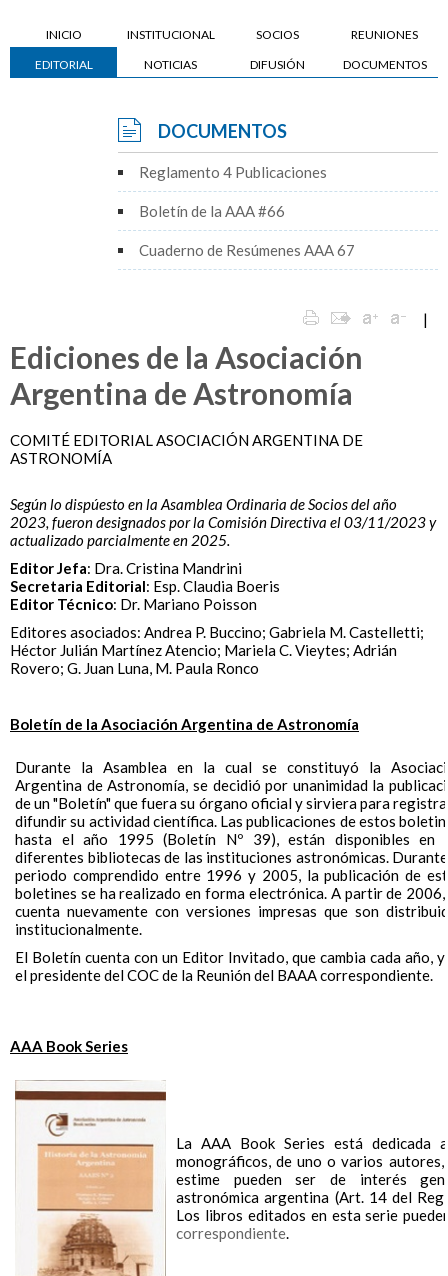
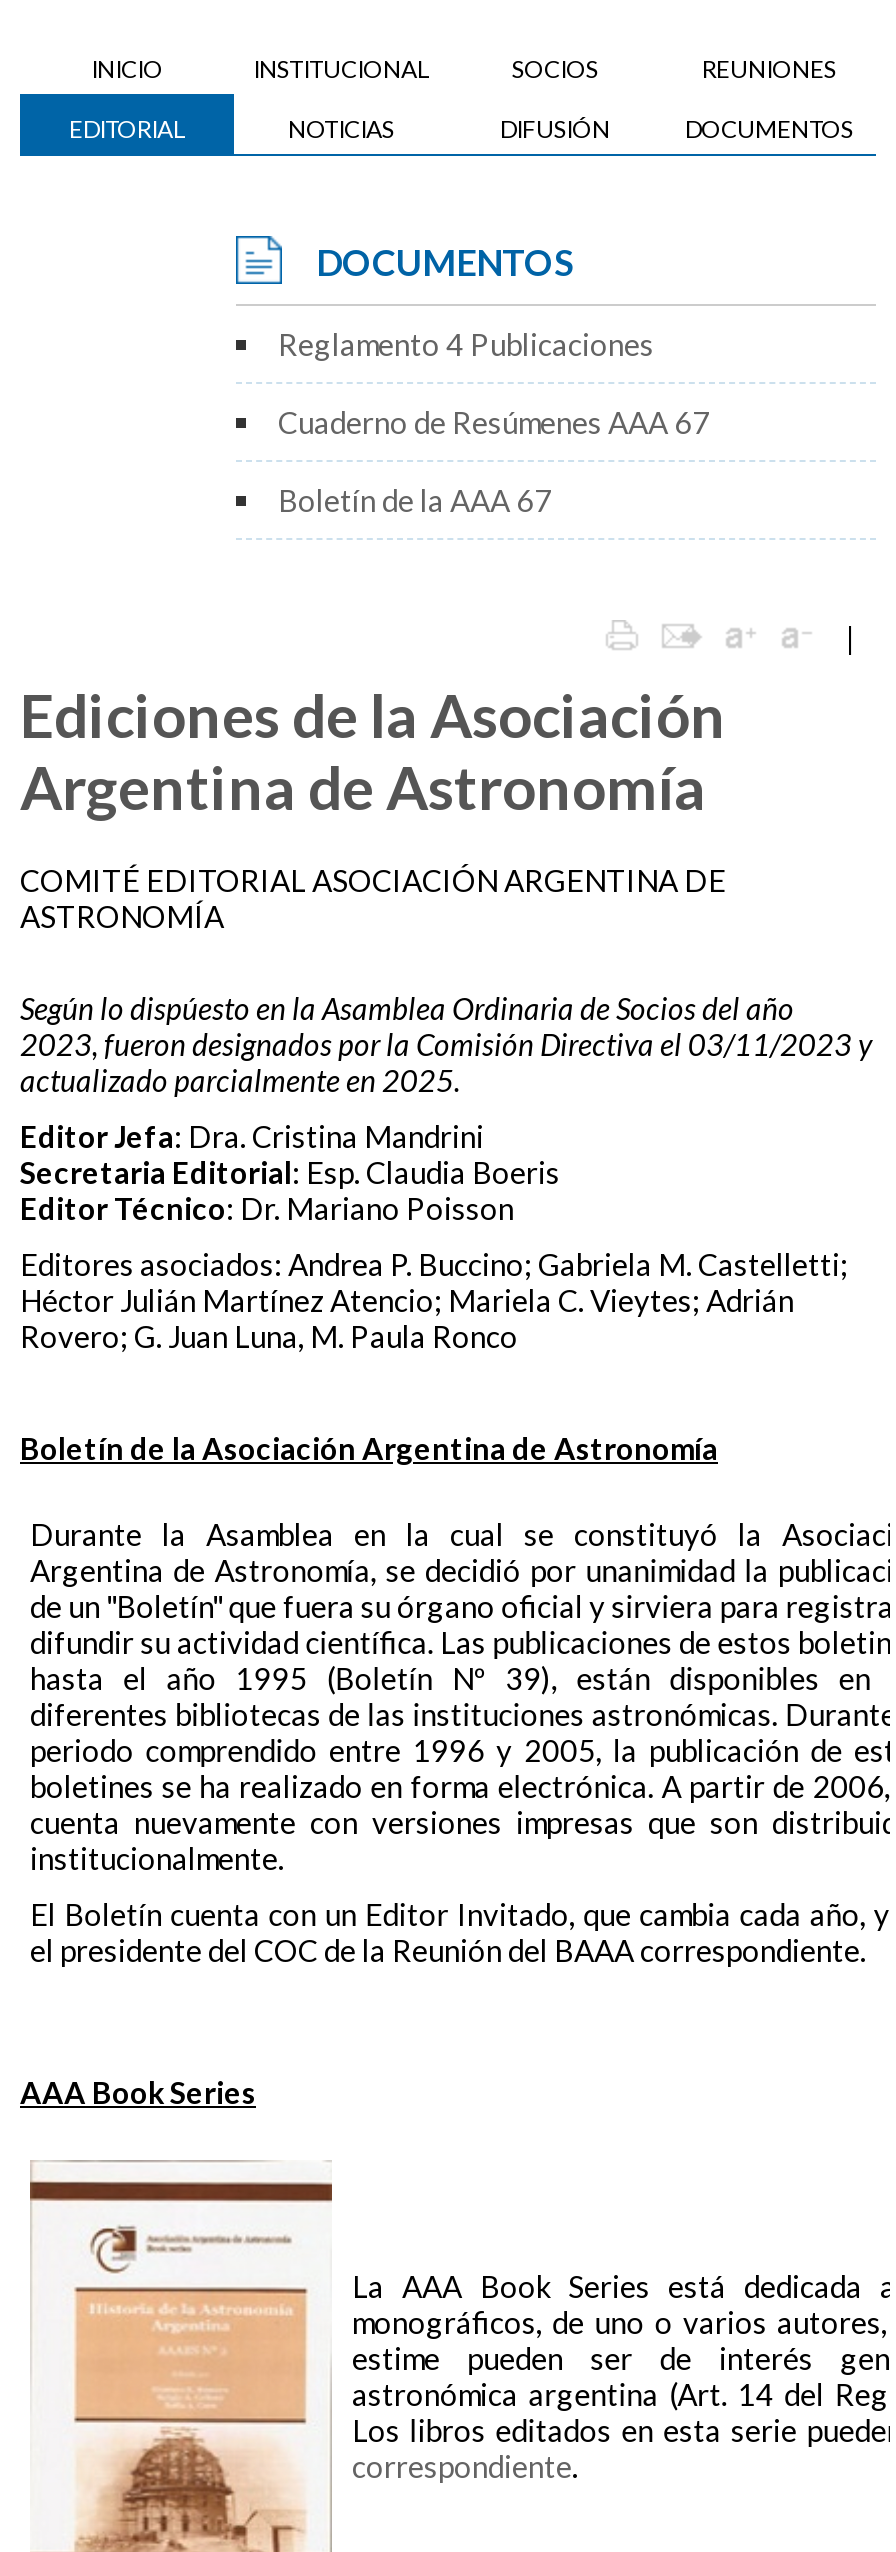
[139,202,285,220] Boletín de la AAA #66 -> none
moved [139,241,355,259] -> [278,404,710,440]: Cuaderno de Resúmenes AAA 67
none -> [278,482,552,518] Boletín de la AAA 67

